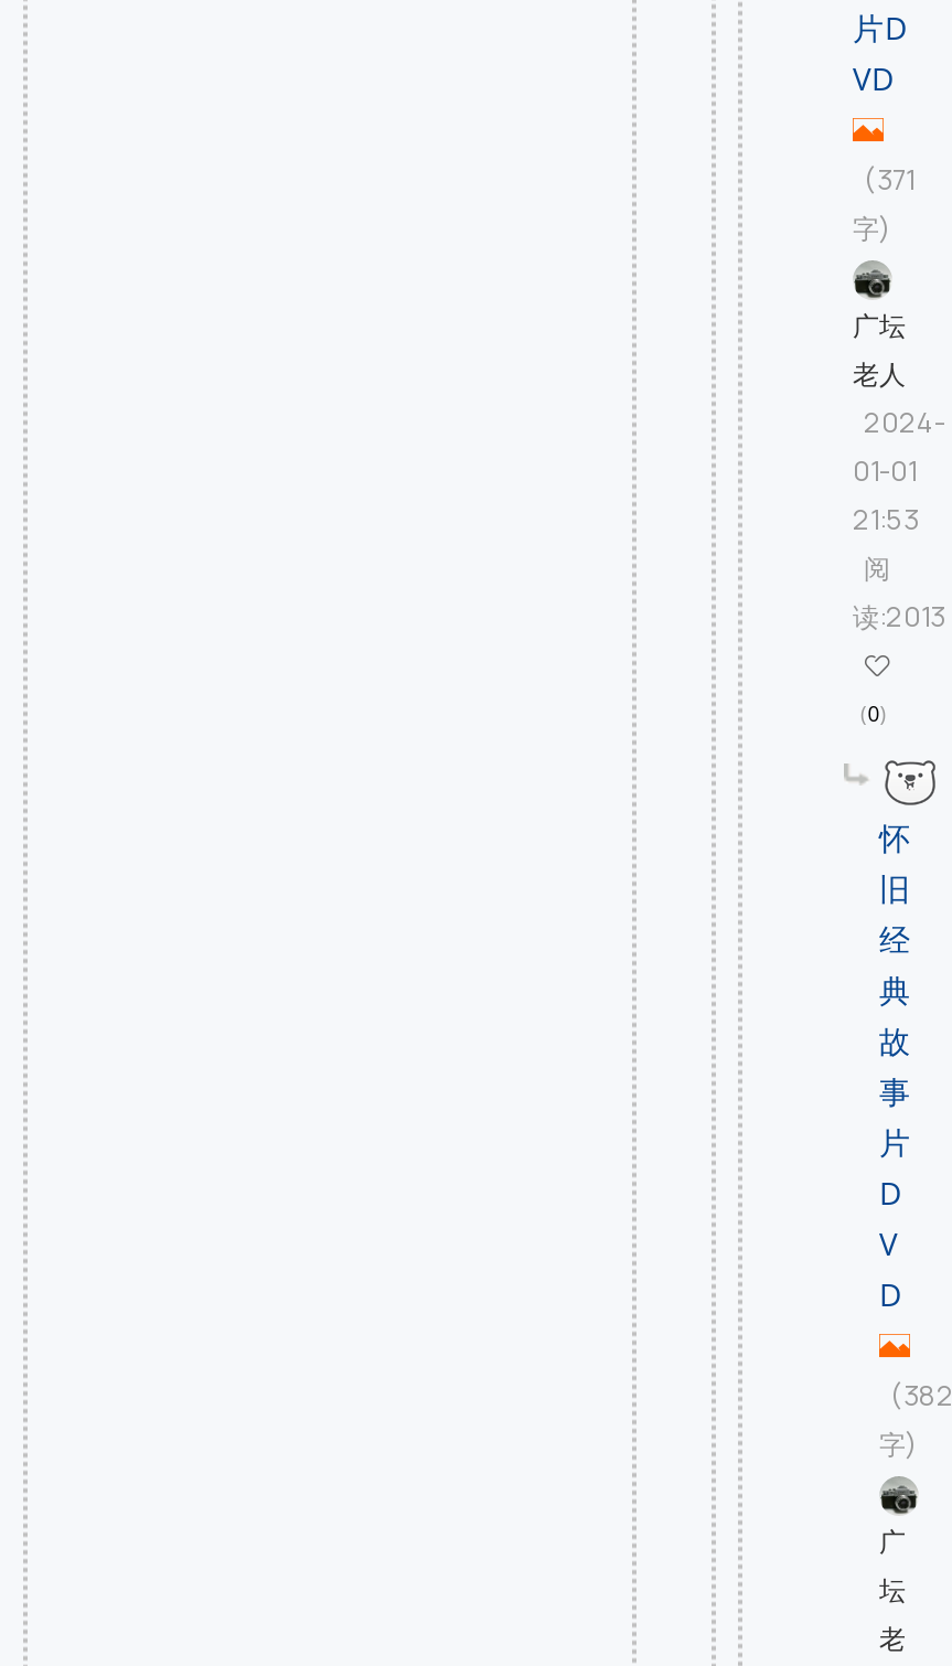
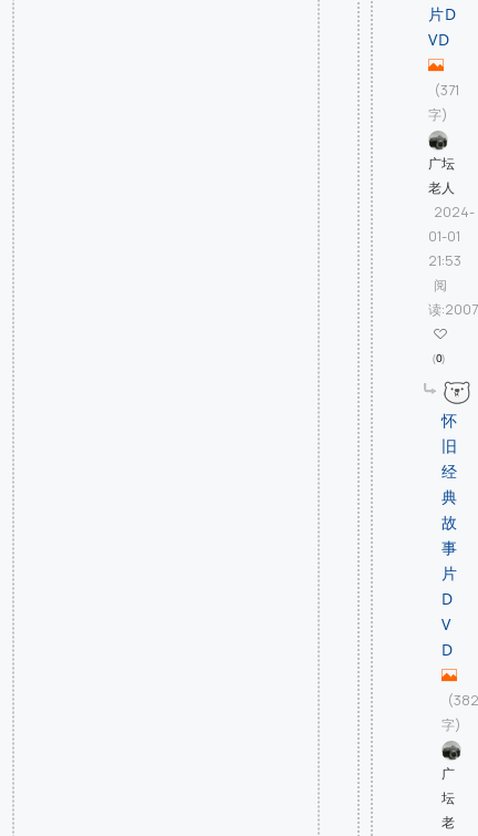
[853,598,945,636] 读:2013 -> [428,300,478,319] 读:2007

